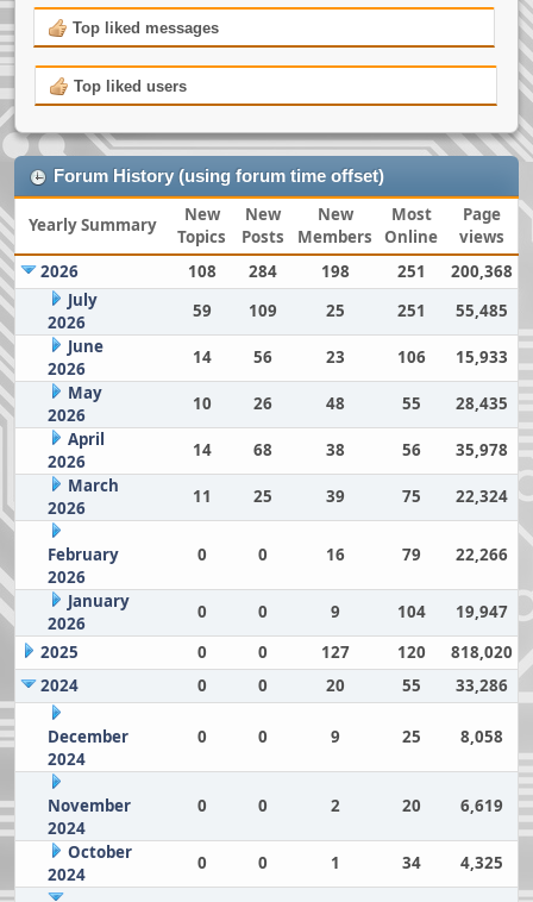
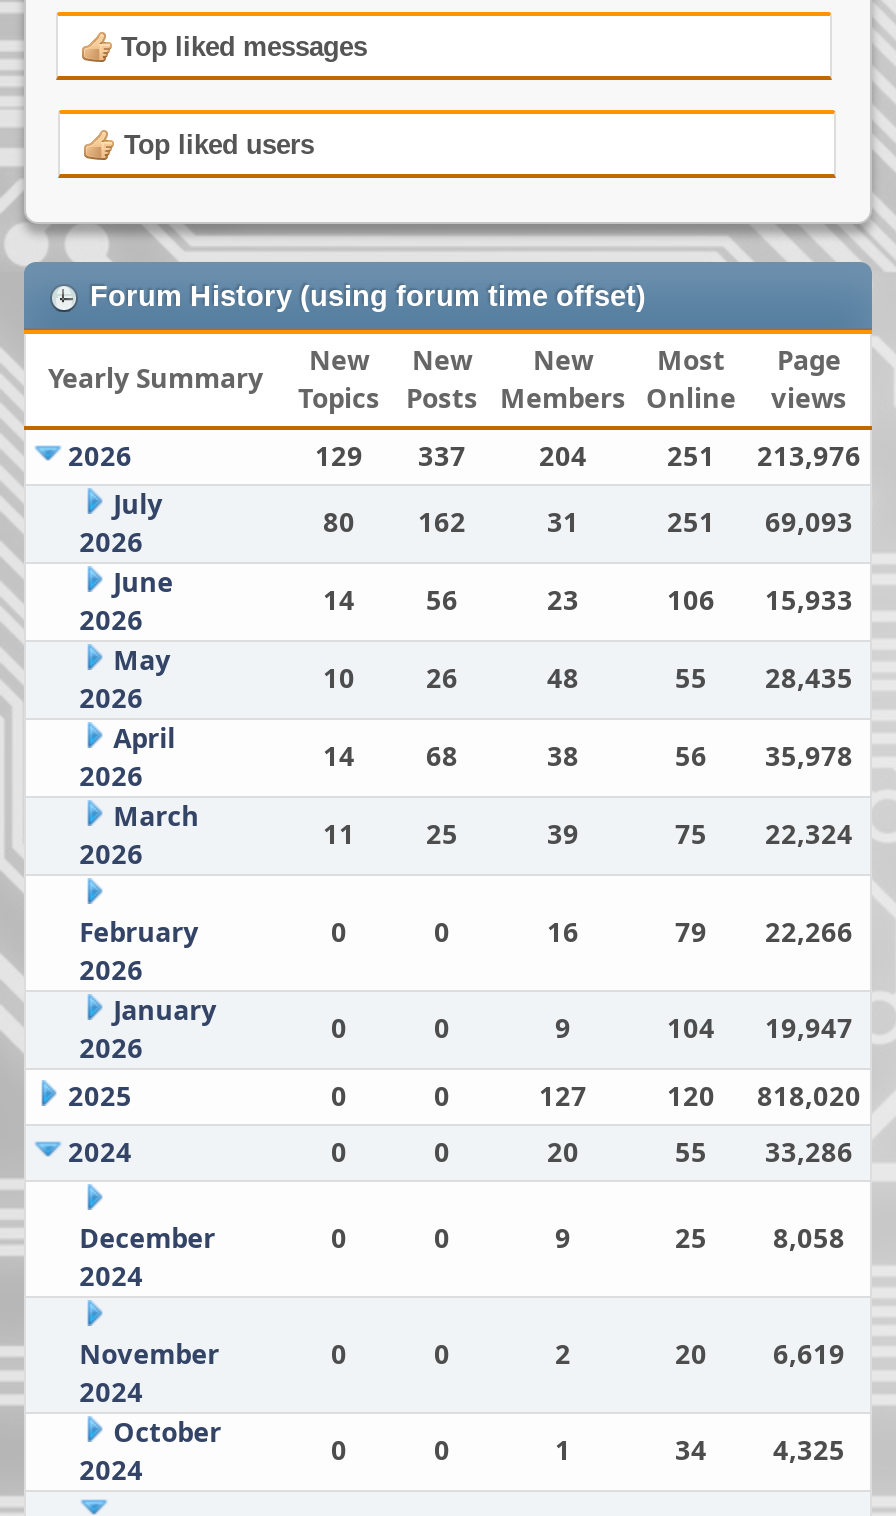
[187,261,216,282] 108 -> [315,438,363,474] 129
[249,261,277,282] 284 -> [418,438,466,474] 337
[321,261,349,282] 198 -> [539,438,587,474] 204
[397,261,512,282] 251 200,368 -> [667,438,861,474] 251 213,976
[192,300,211,321] 59 -> [323,504,355,540] 80
[249,300,277,321] 109 -> [418,504,466,540] 162
[325,300,344,321] 25 -> [547,504,579,540] 31
[397,300,507,321] 251 55,485 -> [667,504,853,540] 251 69,093

